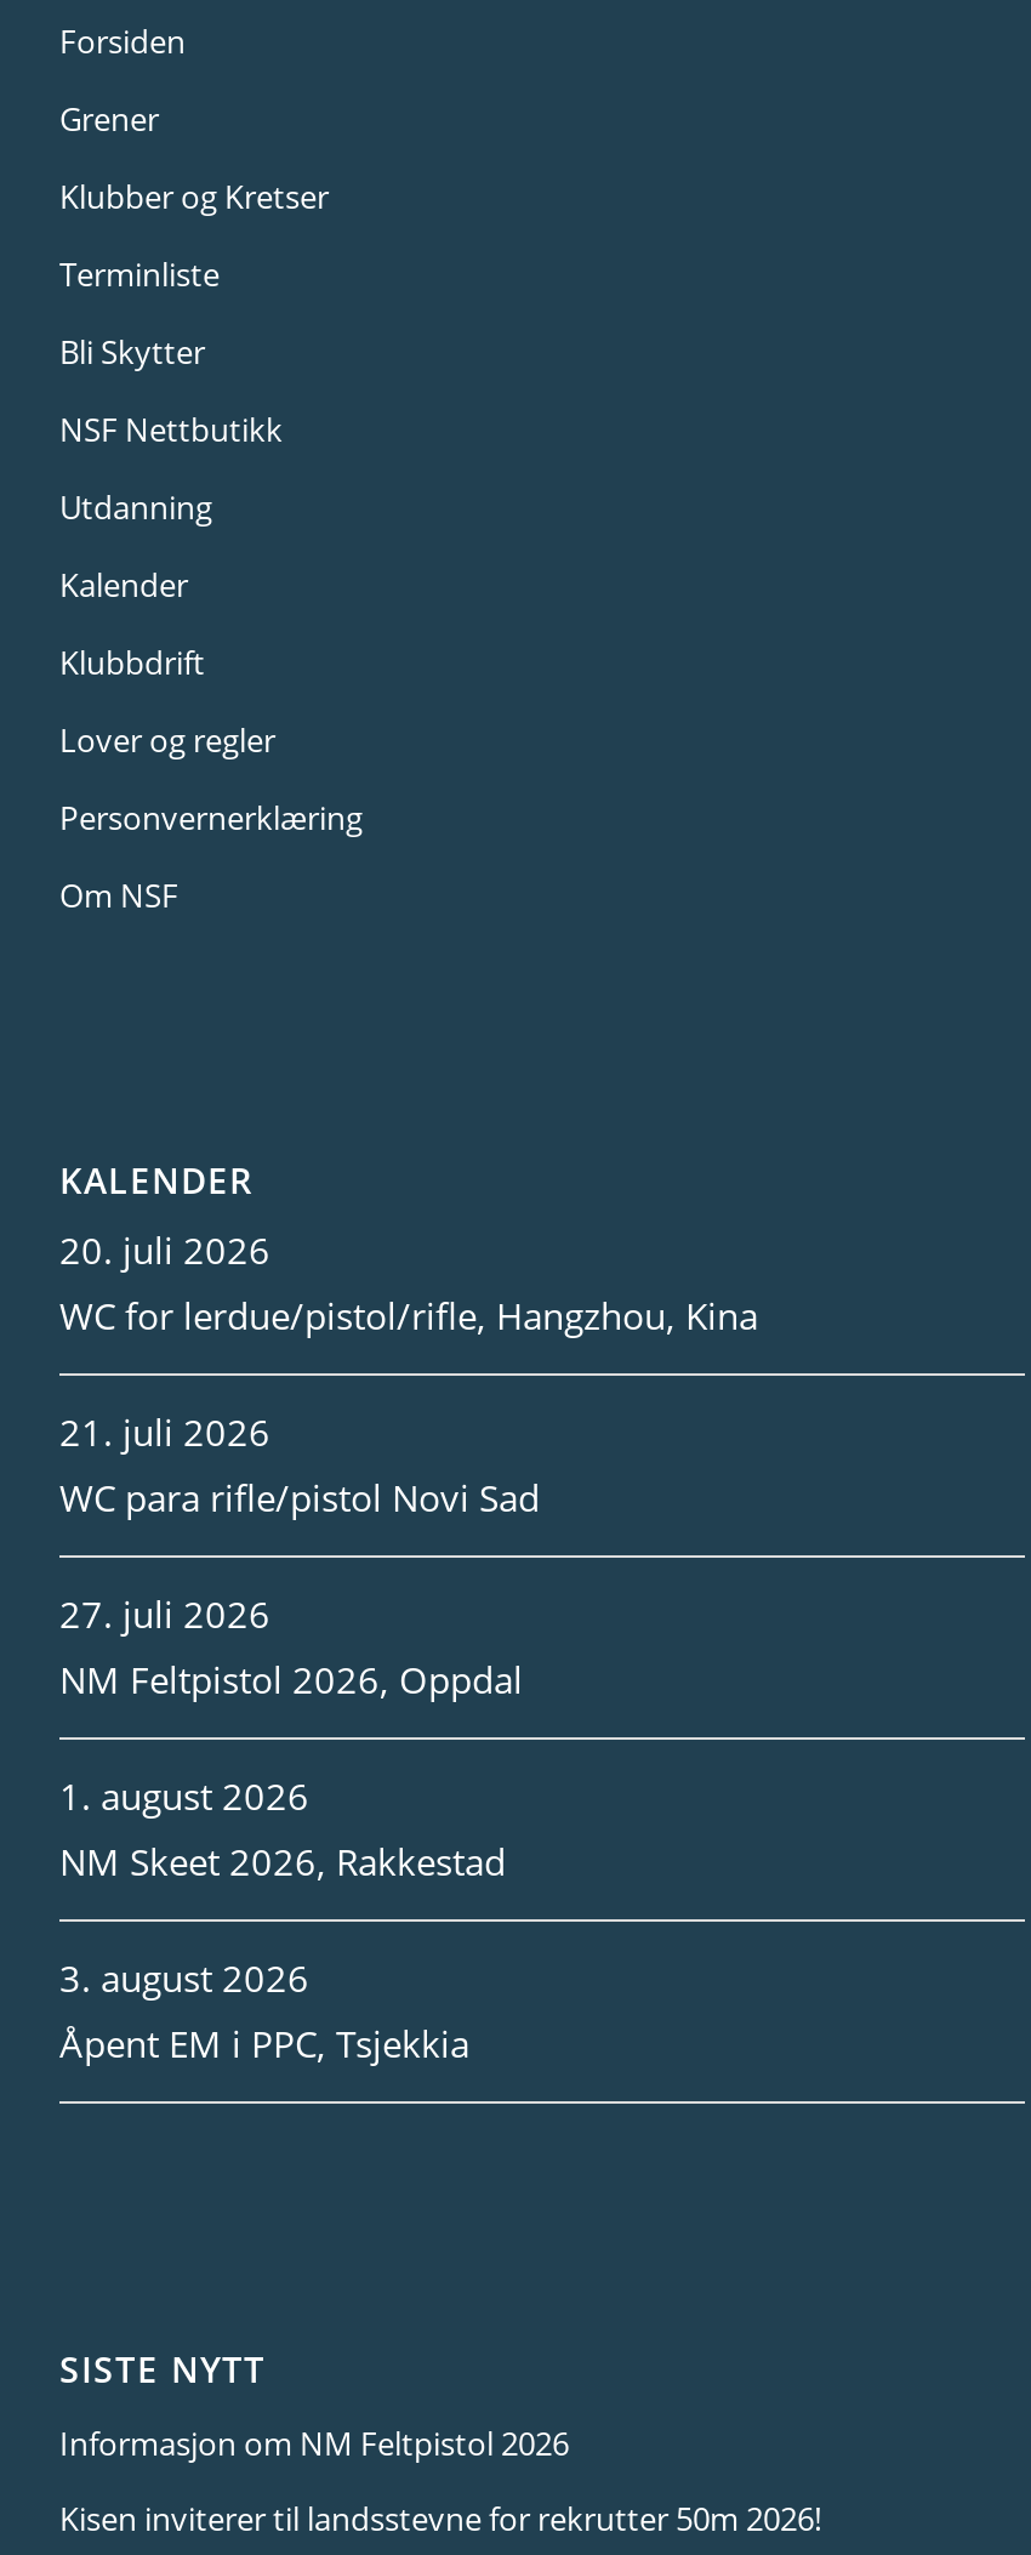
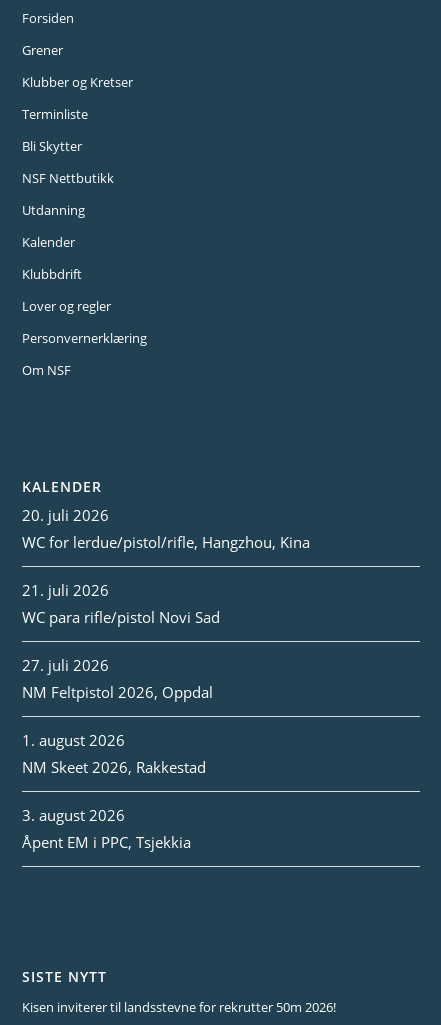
[59,2421,569,2465] Informasjon om NM Feltpistol 2026 -> none

